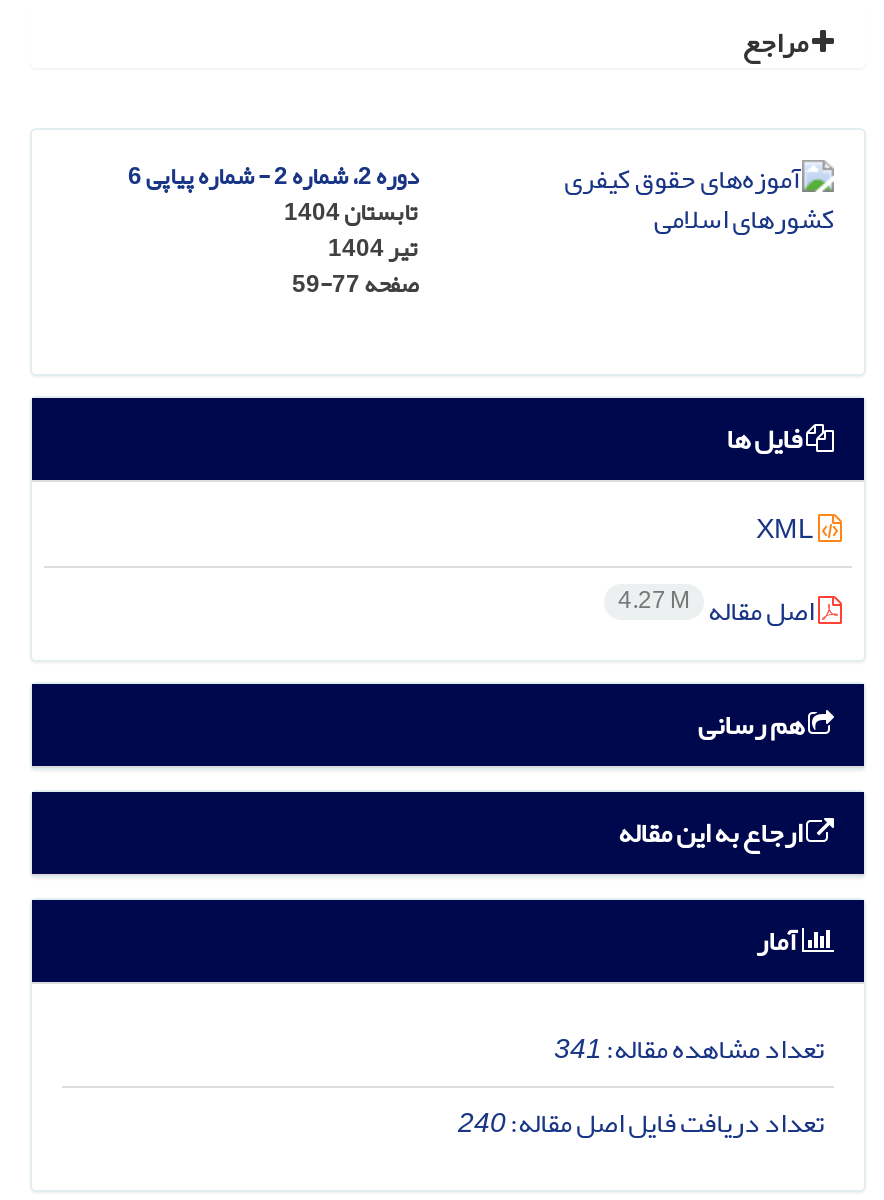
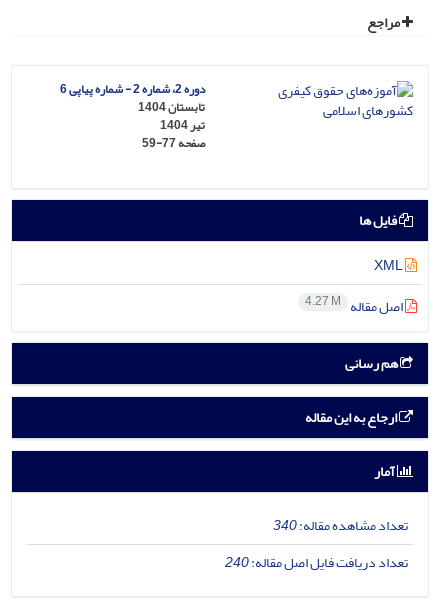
[554,1021,824,1075] تعداد مشاهده مقاله:341 -> [273,512,408,539] تعداد مشاهده مقاله:340

